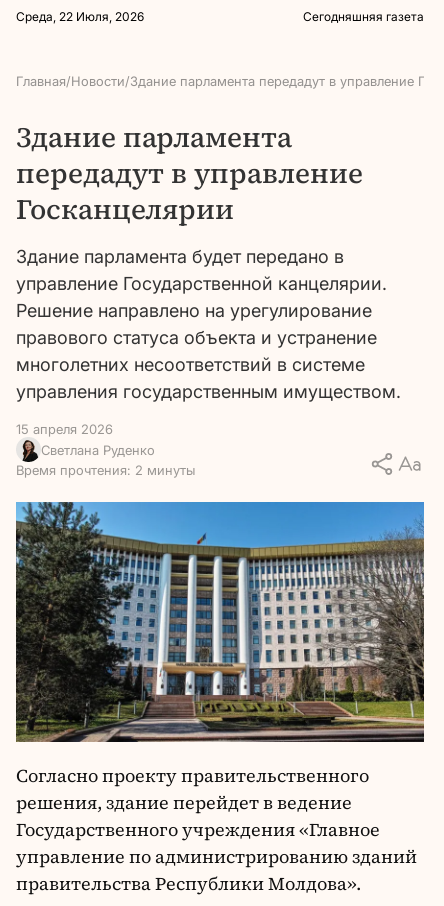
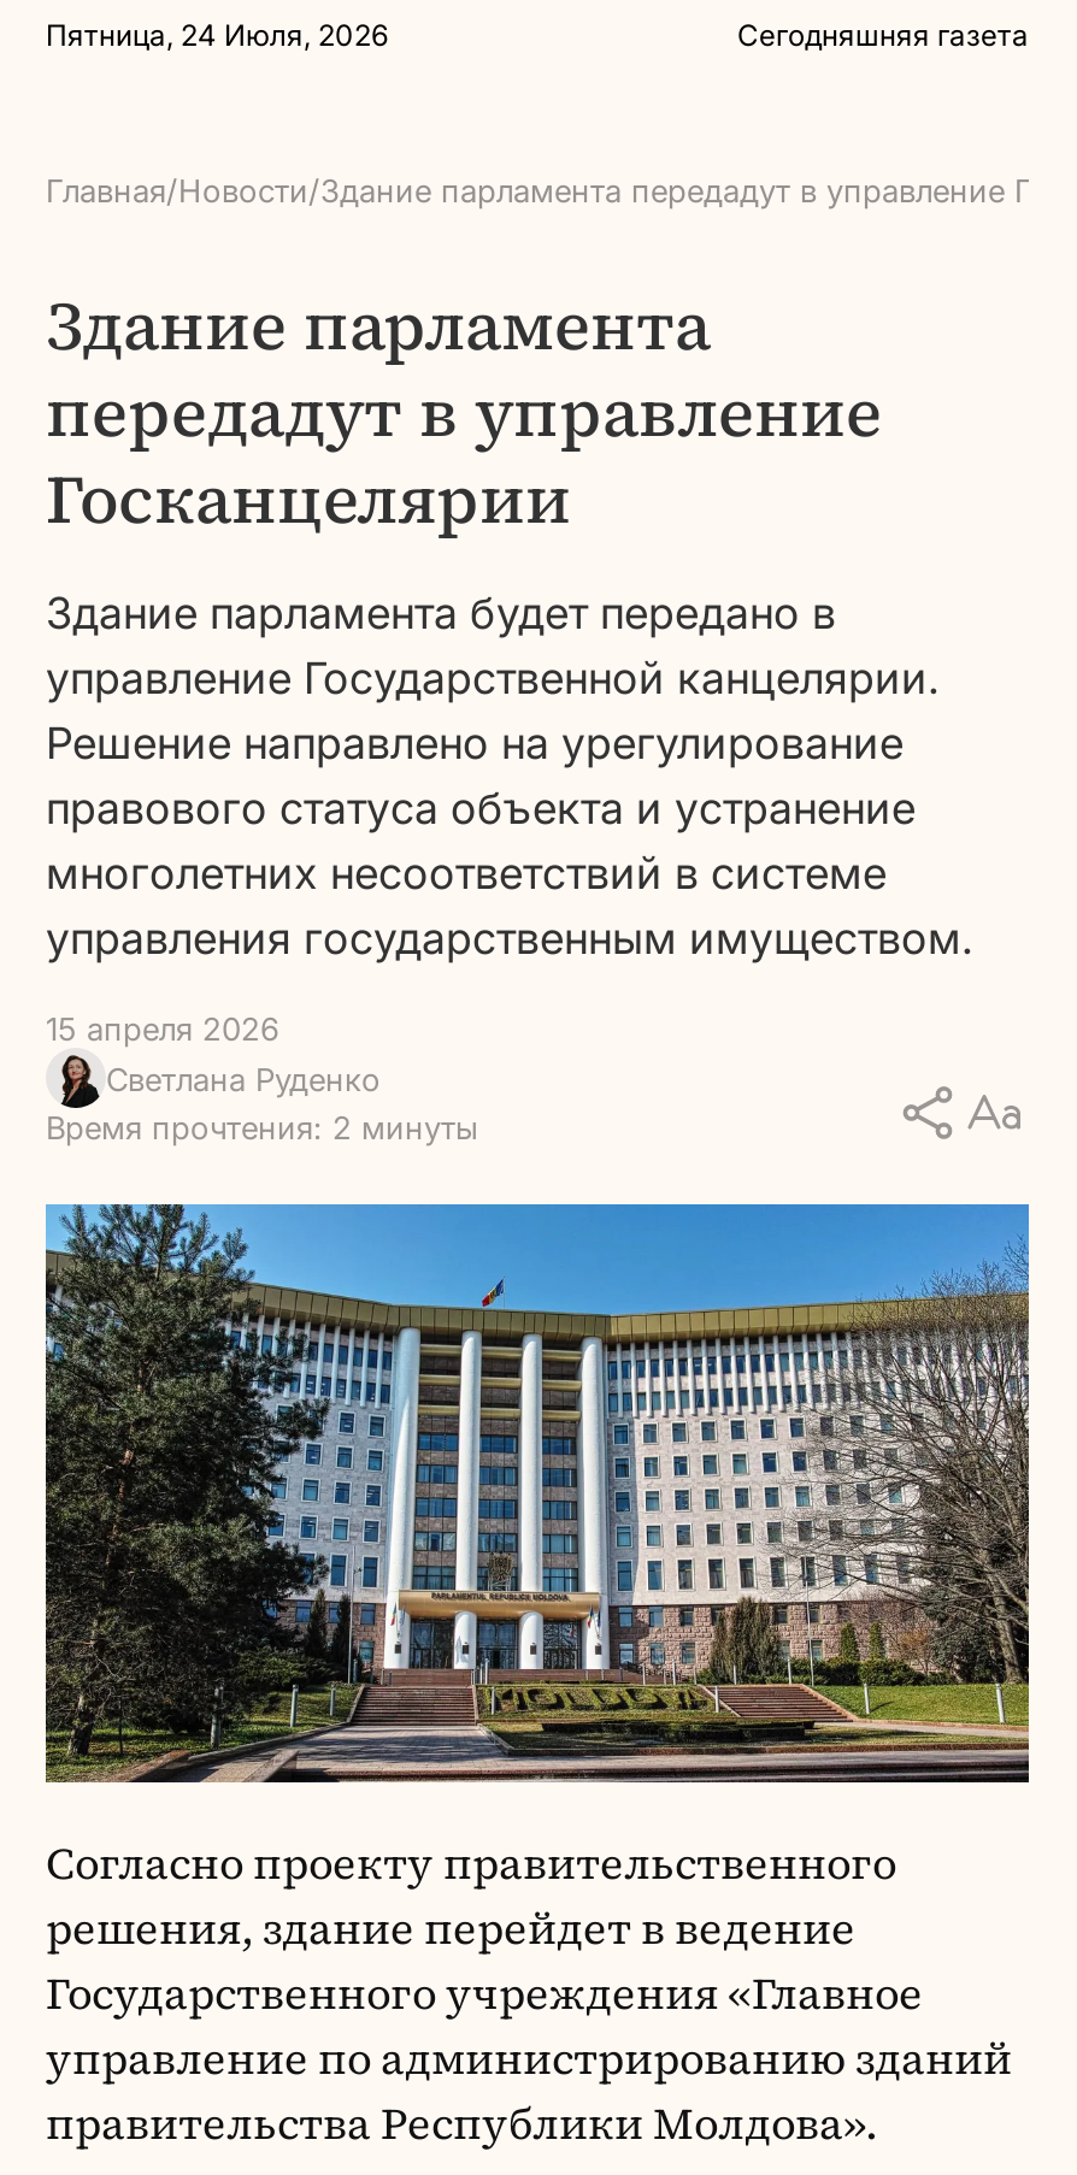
[16,9,144,24] Среда, 22 Июля, 2026 -> [46,17,388,53] Пятница, 24 Июля, 2026

